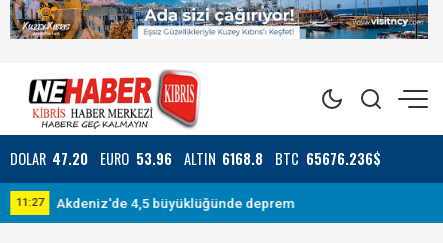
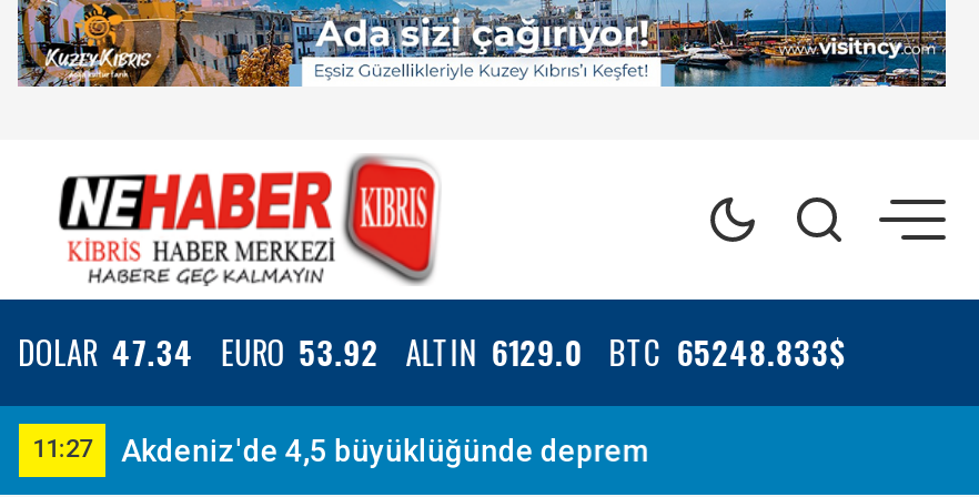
[10,148,381,169] DOLAR 47.20 EURO 53.96 ALTIN 6168.8 BTC 65676.236$ -> [18,328,847,375] DOLAR 47.34 EURO 53.92 ALTIN 6129.0 BTC 65248.833$

